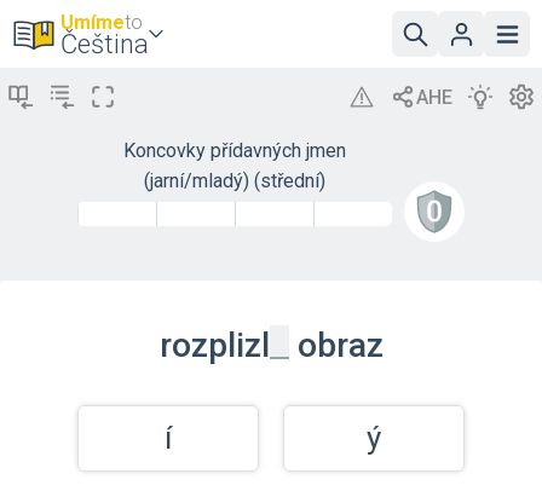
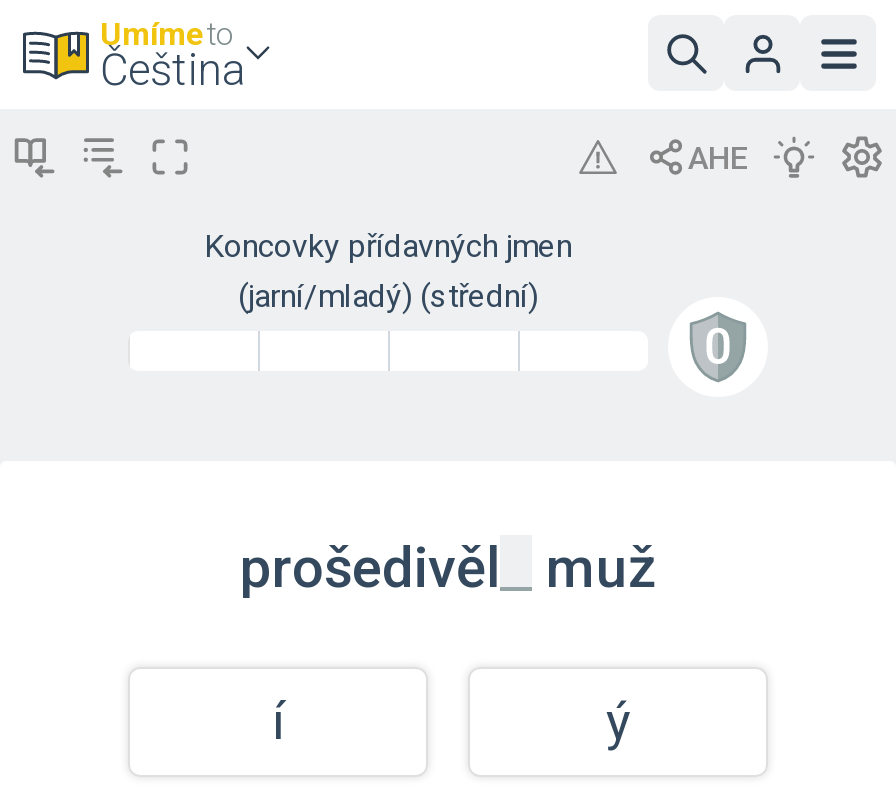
[159,313,383,365] rozplizl _ obraz -> [240,515,656,601] prošedivěl _ muž

